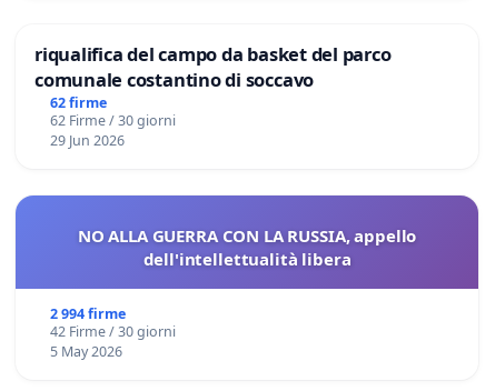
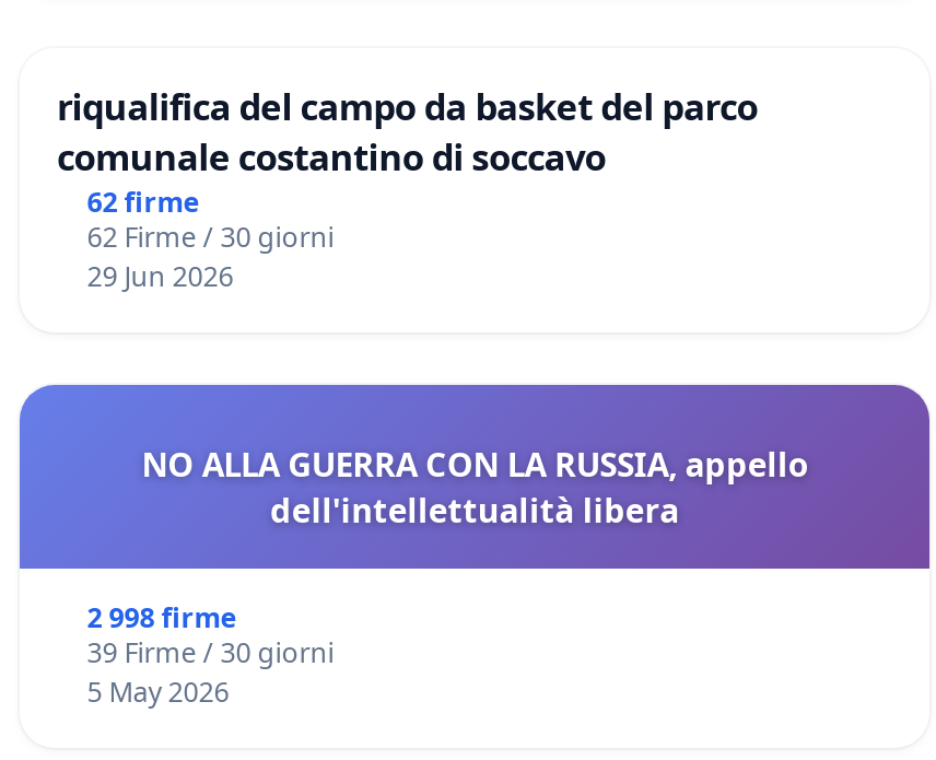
[50,304,125,323] 2 994 firme -> [87,599,236,637] 2 998 firme
[50,322,176,341] 42 Firme / 30 giorni -> [87,634,334,672] 39 Firme / 30 giorni

